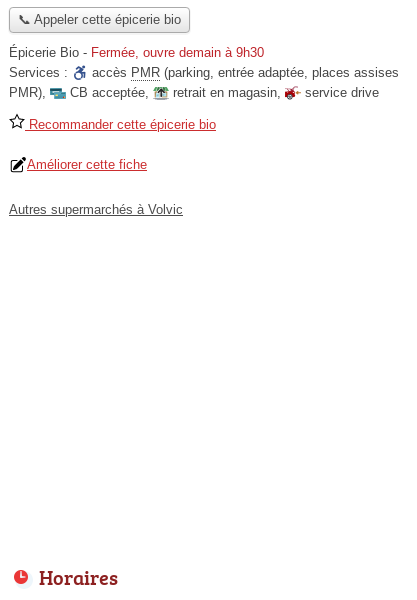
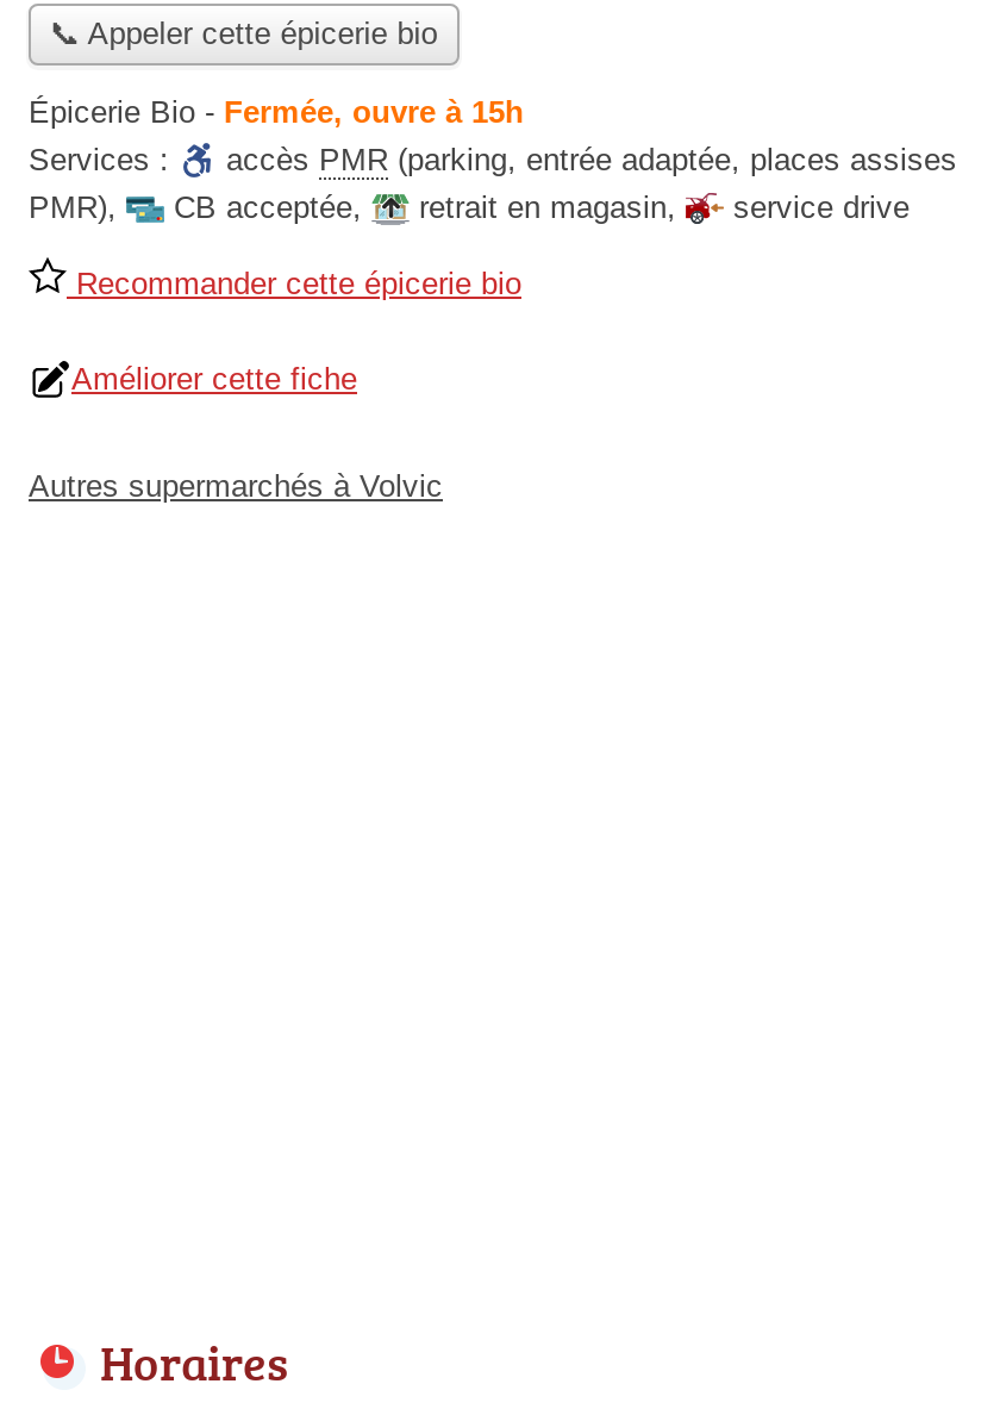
[9,45,264,60] Épicerie Bio - Fermée, ouvre demain à 9h30 -> [29,95,524,131] Épicerie Bio - Fermée, ouvre à 15h

